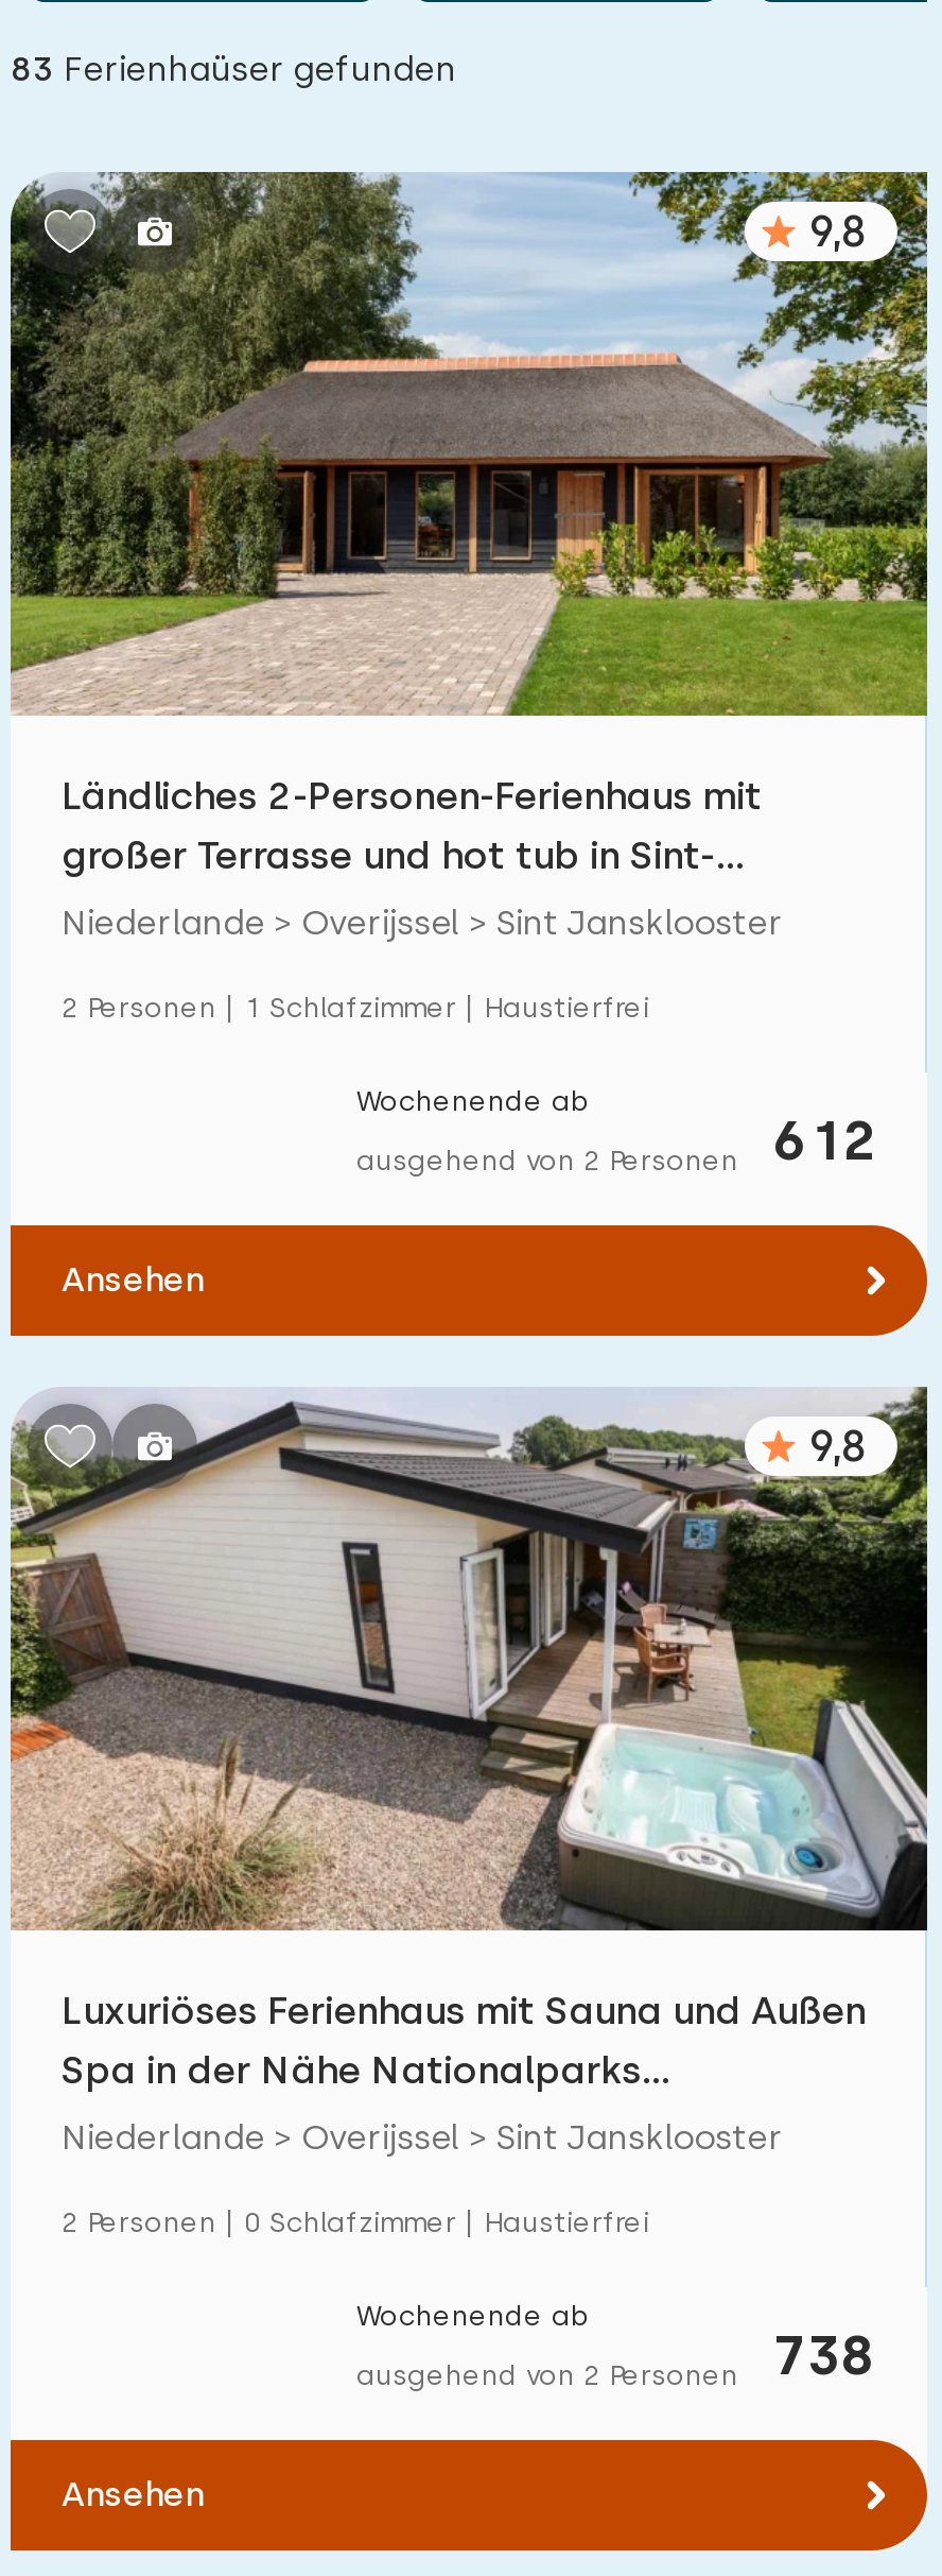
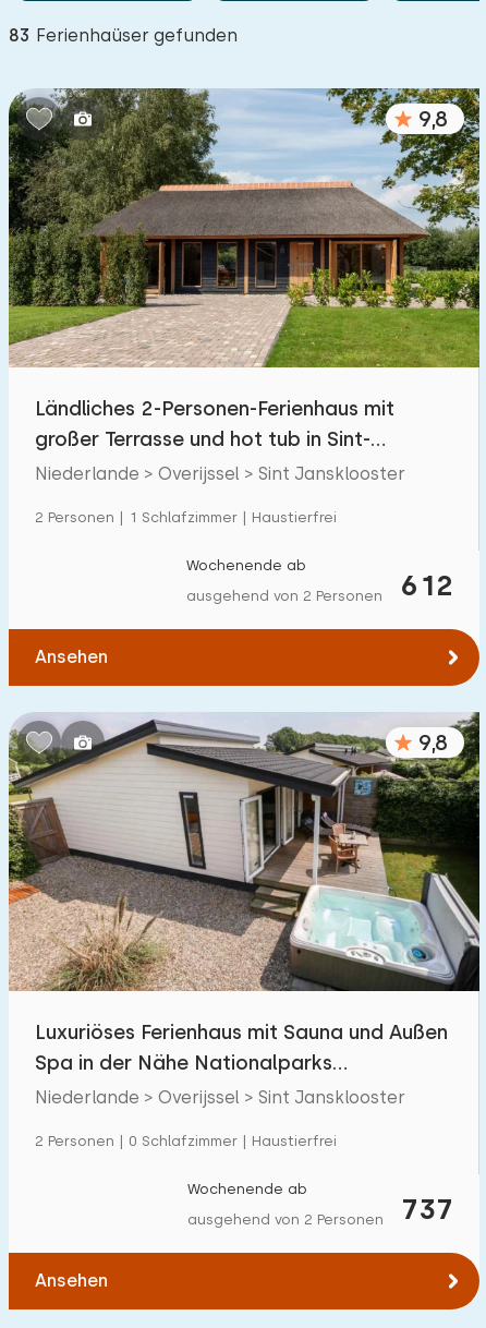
[356,2321,876,2391] ausgehend von 2 Personen 738 -> [187,1192,453,1228] ausgehend von 2 Personen 737

